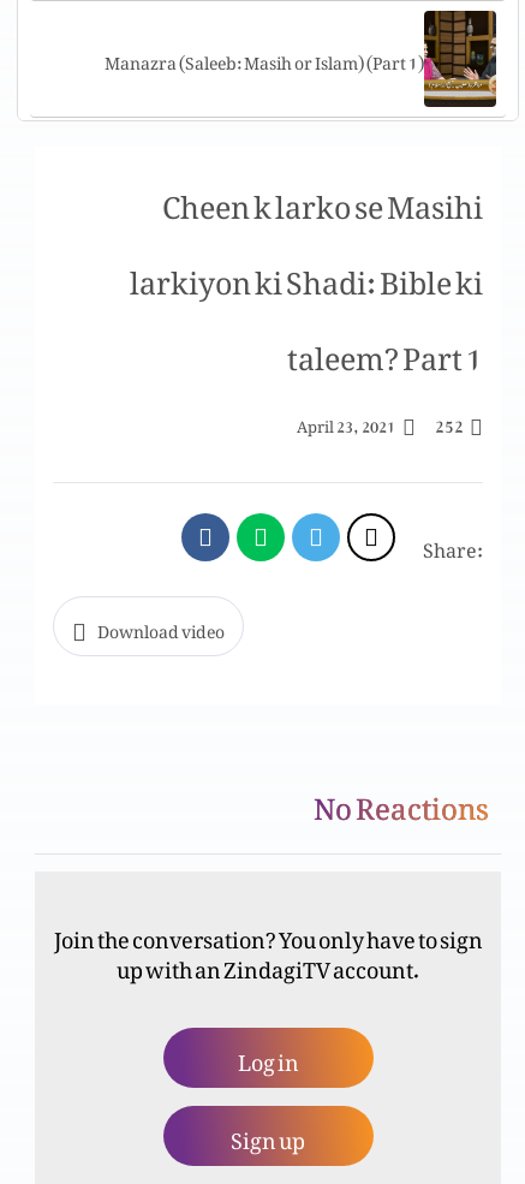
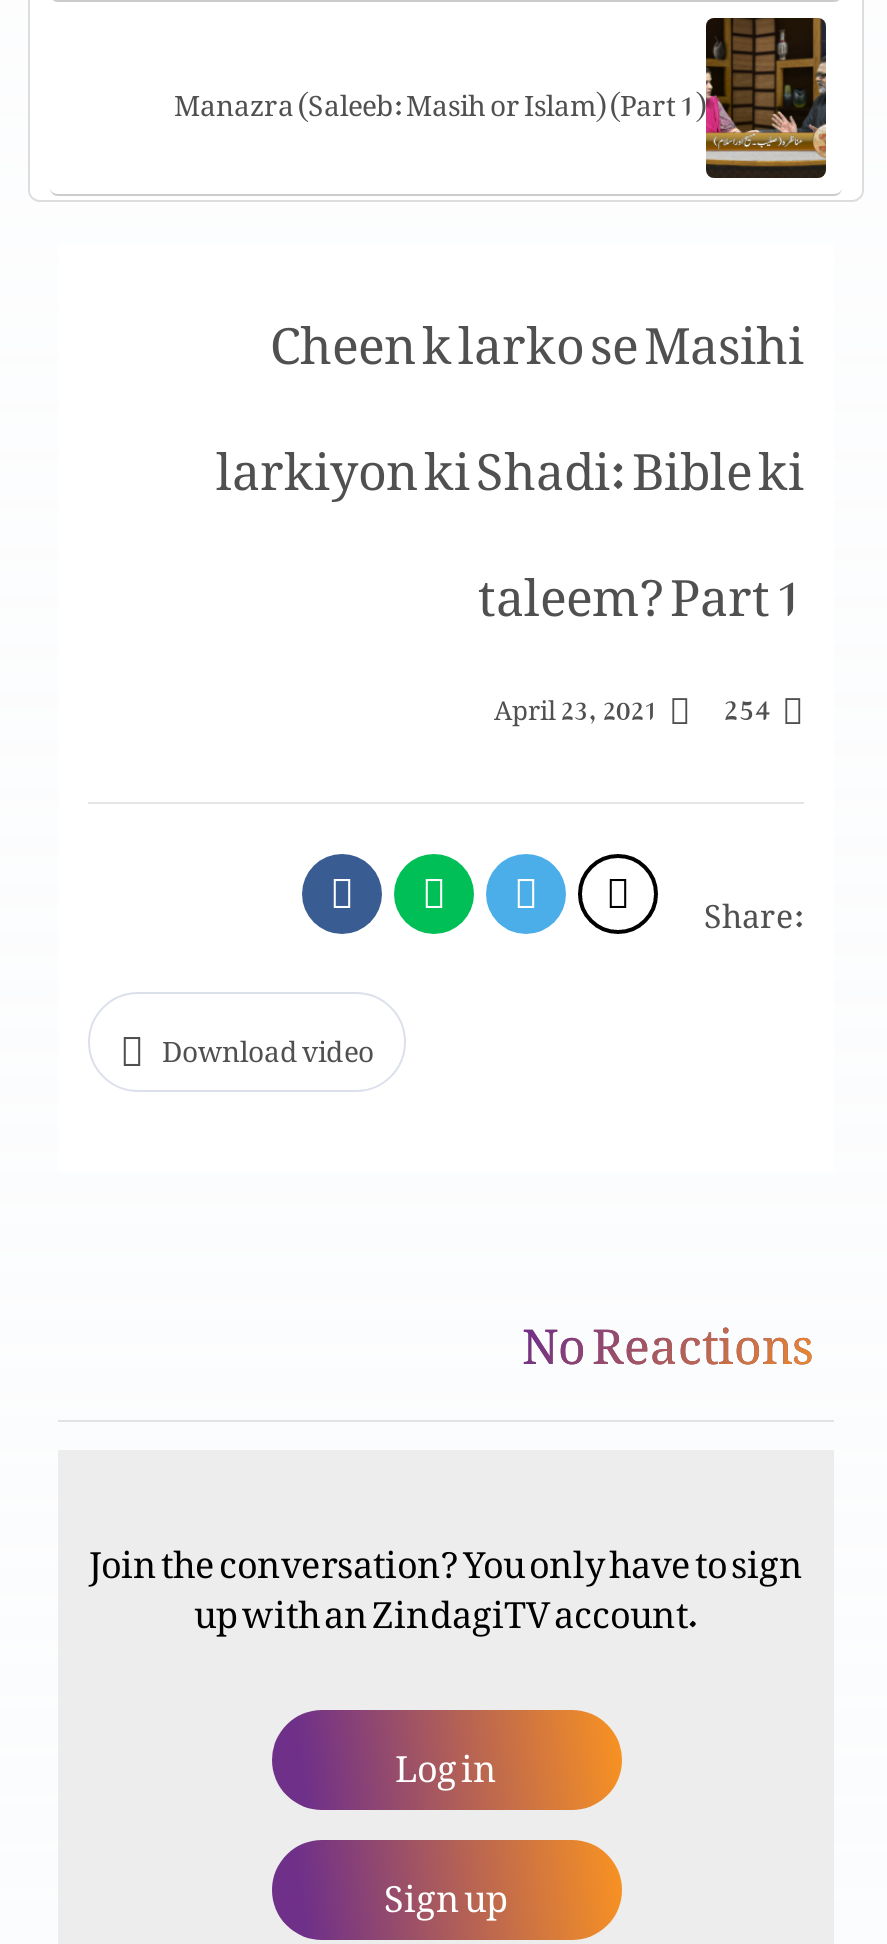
[434,400,463,442] 252 -> [723,666,771,736] 254

